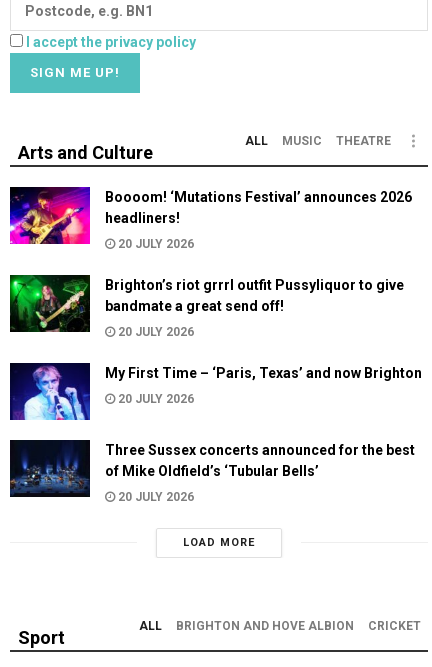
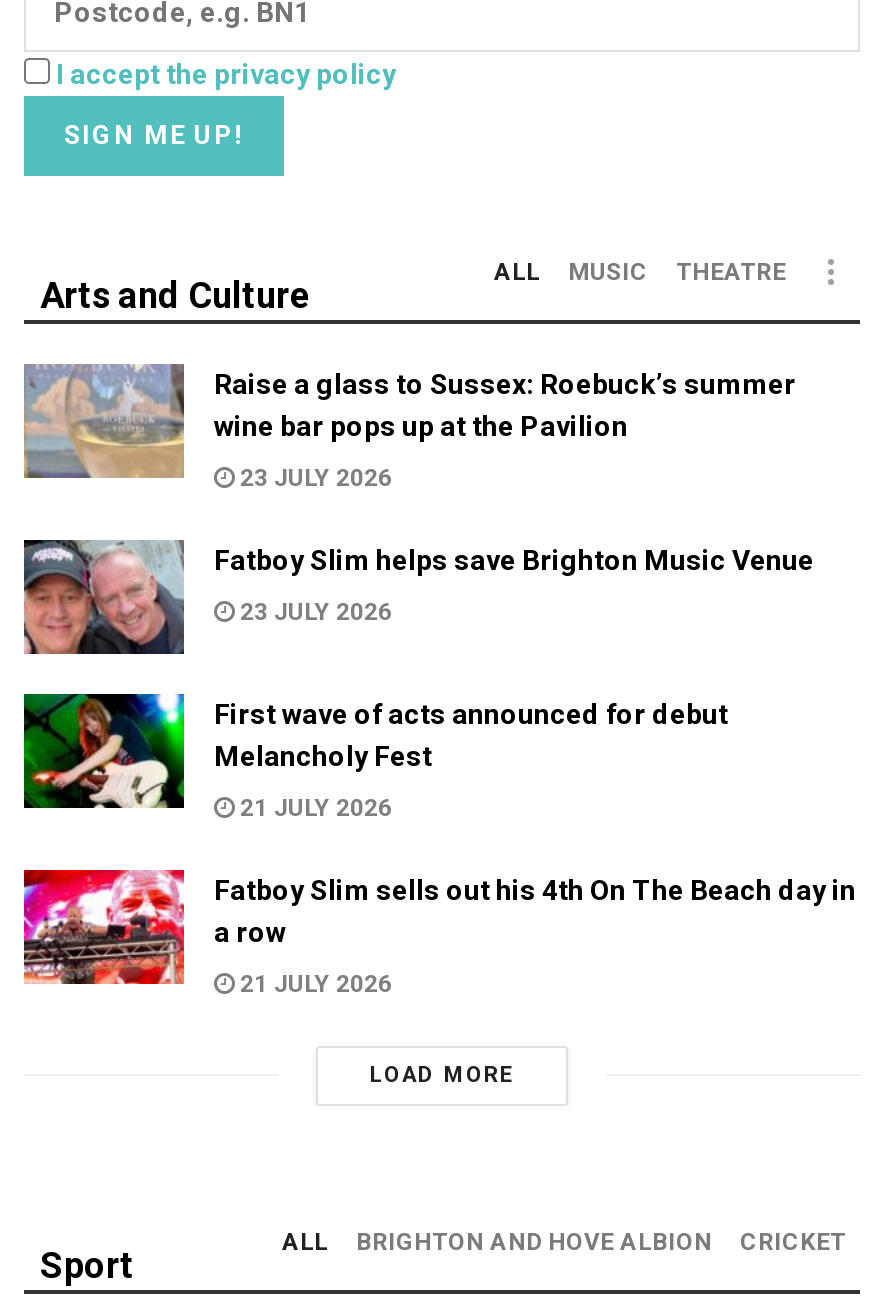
[9,186,412,245] [image] | Boooom! ‘Mutations Festival’ announces 2026 | headliners! -> [22,362,796,480] [image] | Raise a glass to Sussex: Roebuck’s summer | wine bar pops up at the Pavilion
[115,236,194,250] 20 JULY 2026 -> [234,463,392,491] 23 JULY 2026
[9,274,404,333] [image] | Brighton’s riot grrrl outfit Pussyliquor to give | bandmate a great send off! -> [22,538,814,656] [image] | Fatboy Slim helps save Brighton Music Venue
[115,324,194,338] 20 JULY 2026 -> [234,597,392,625] 23 JULY 2026
[9,352,422,421] [image] | My First Time – ‘Paris, Texas’ and now Brighton -> [22,692,728,830] [image] | First wave of acts announced for debut | Melancholy Fest
[115,391,194,405] 20 JULY 2026 -> [234,793,392,821] 21 JULY 2026
[9,439,415,498] [image] | Three Sussex concerts announced for the best | of Mike Oldfield’s ‘Tubular Bells’ -> [22,868,856,986] [image] | Fatboy Slim sells out his 4th On The Beach day in | a row
[115,490,194,504] 20 JULY 2026 -> [234,969,392,997] 21 JULY 2026

